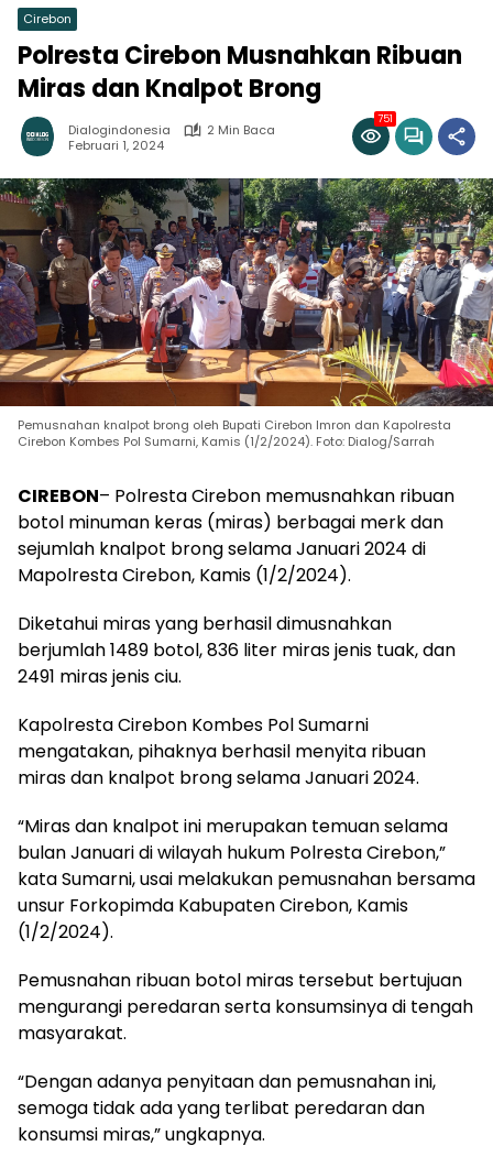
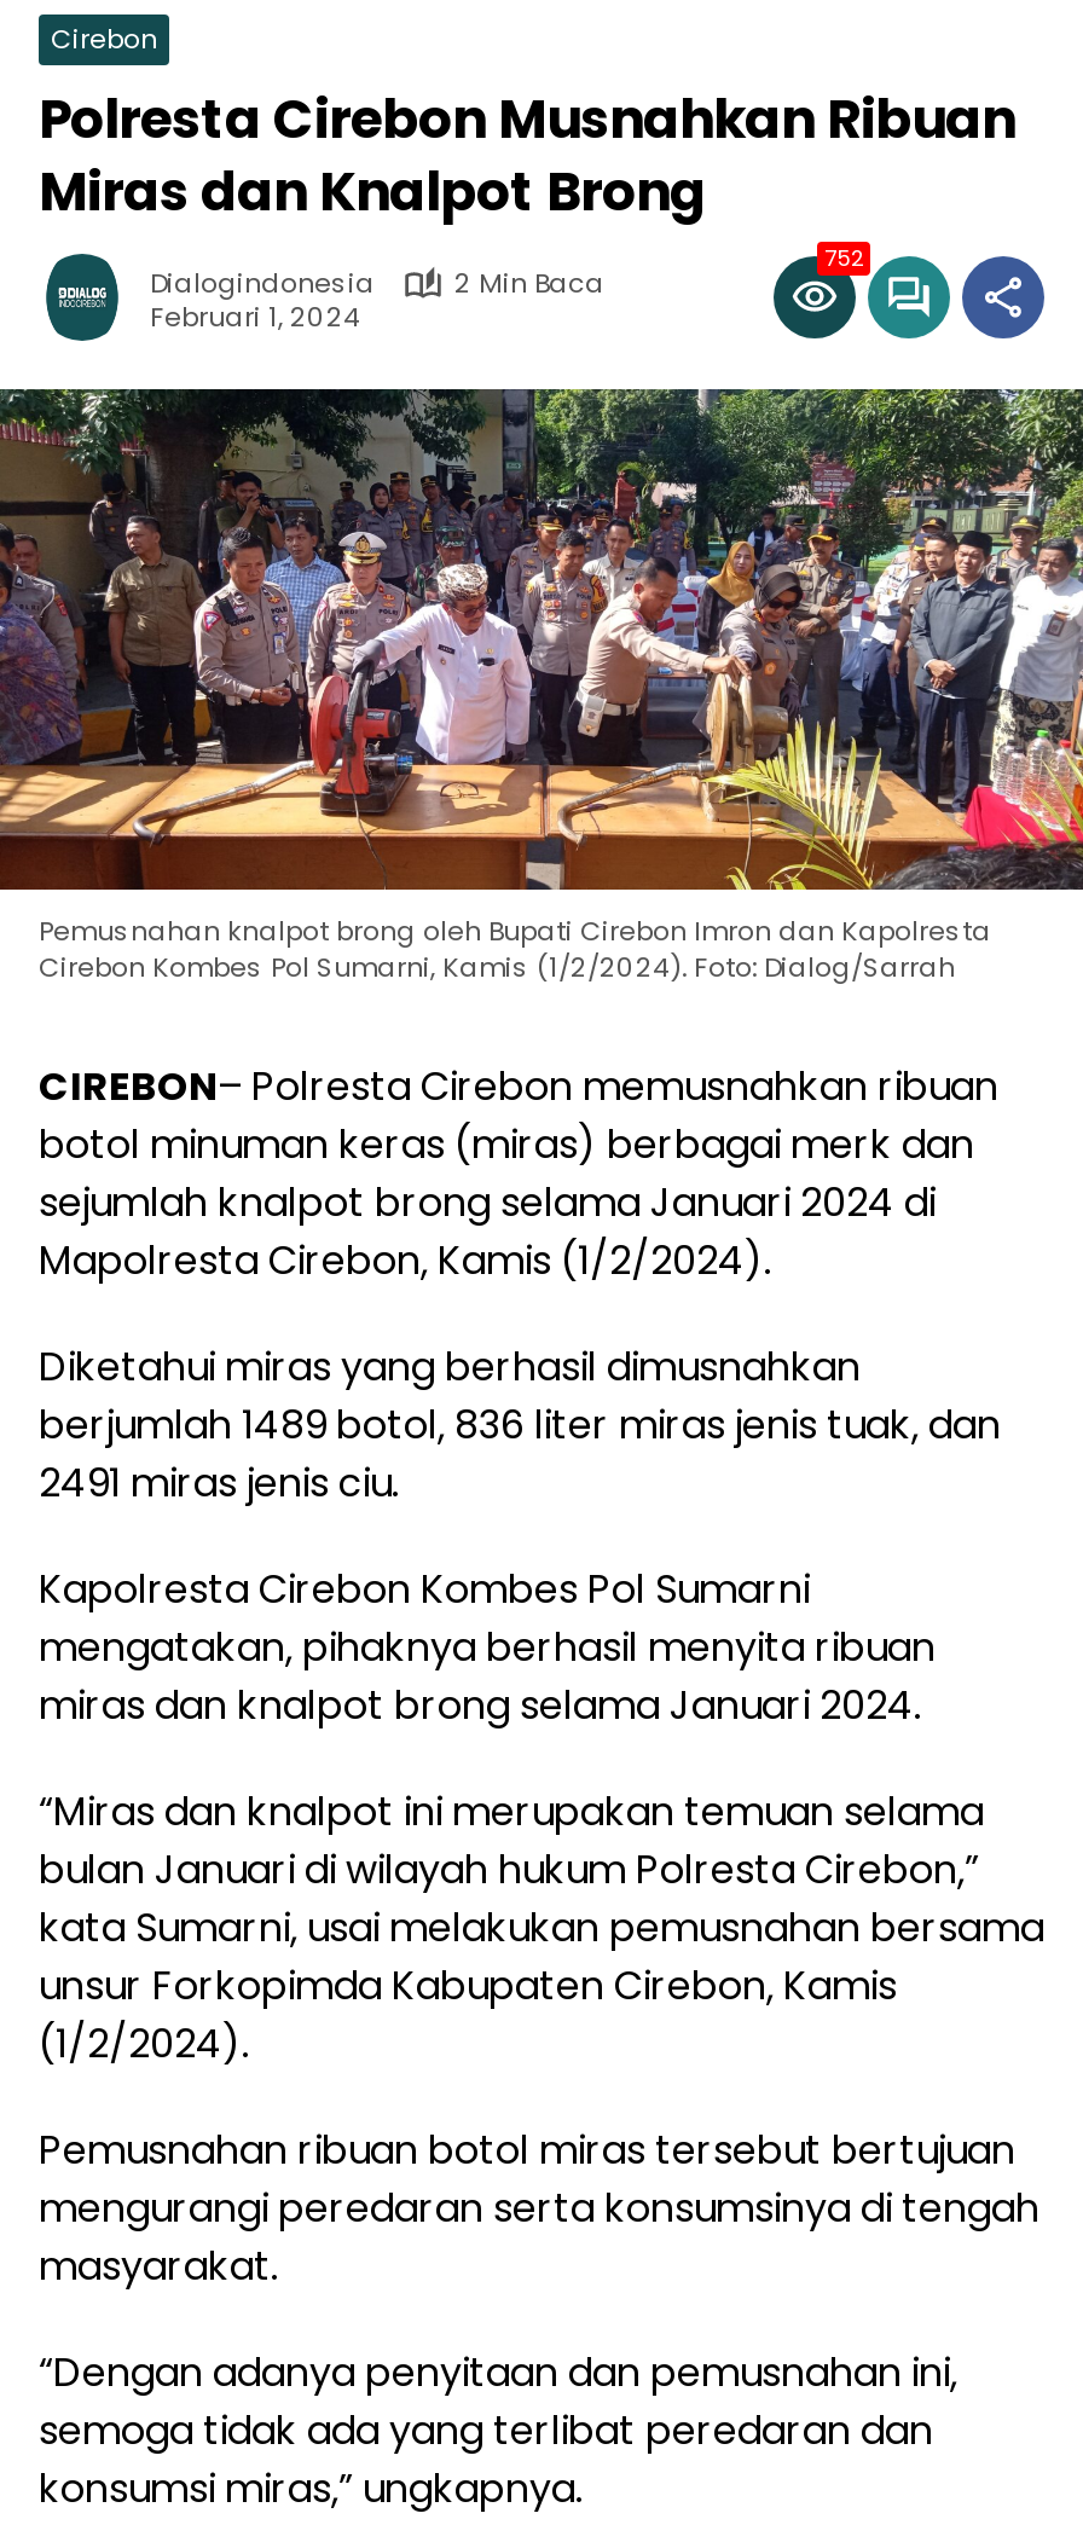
[377,113,393,126] 751 -> [824,245,863,274] 752

